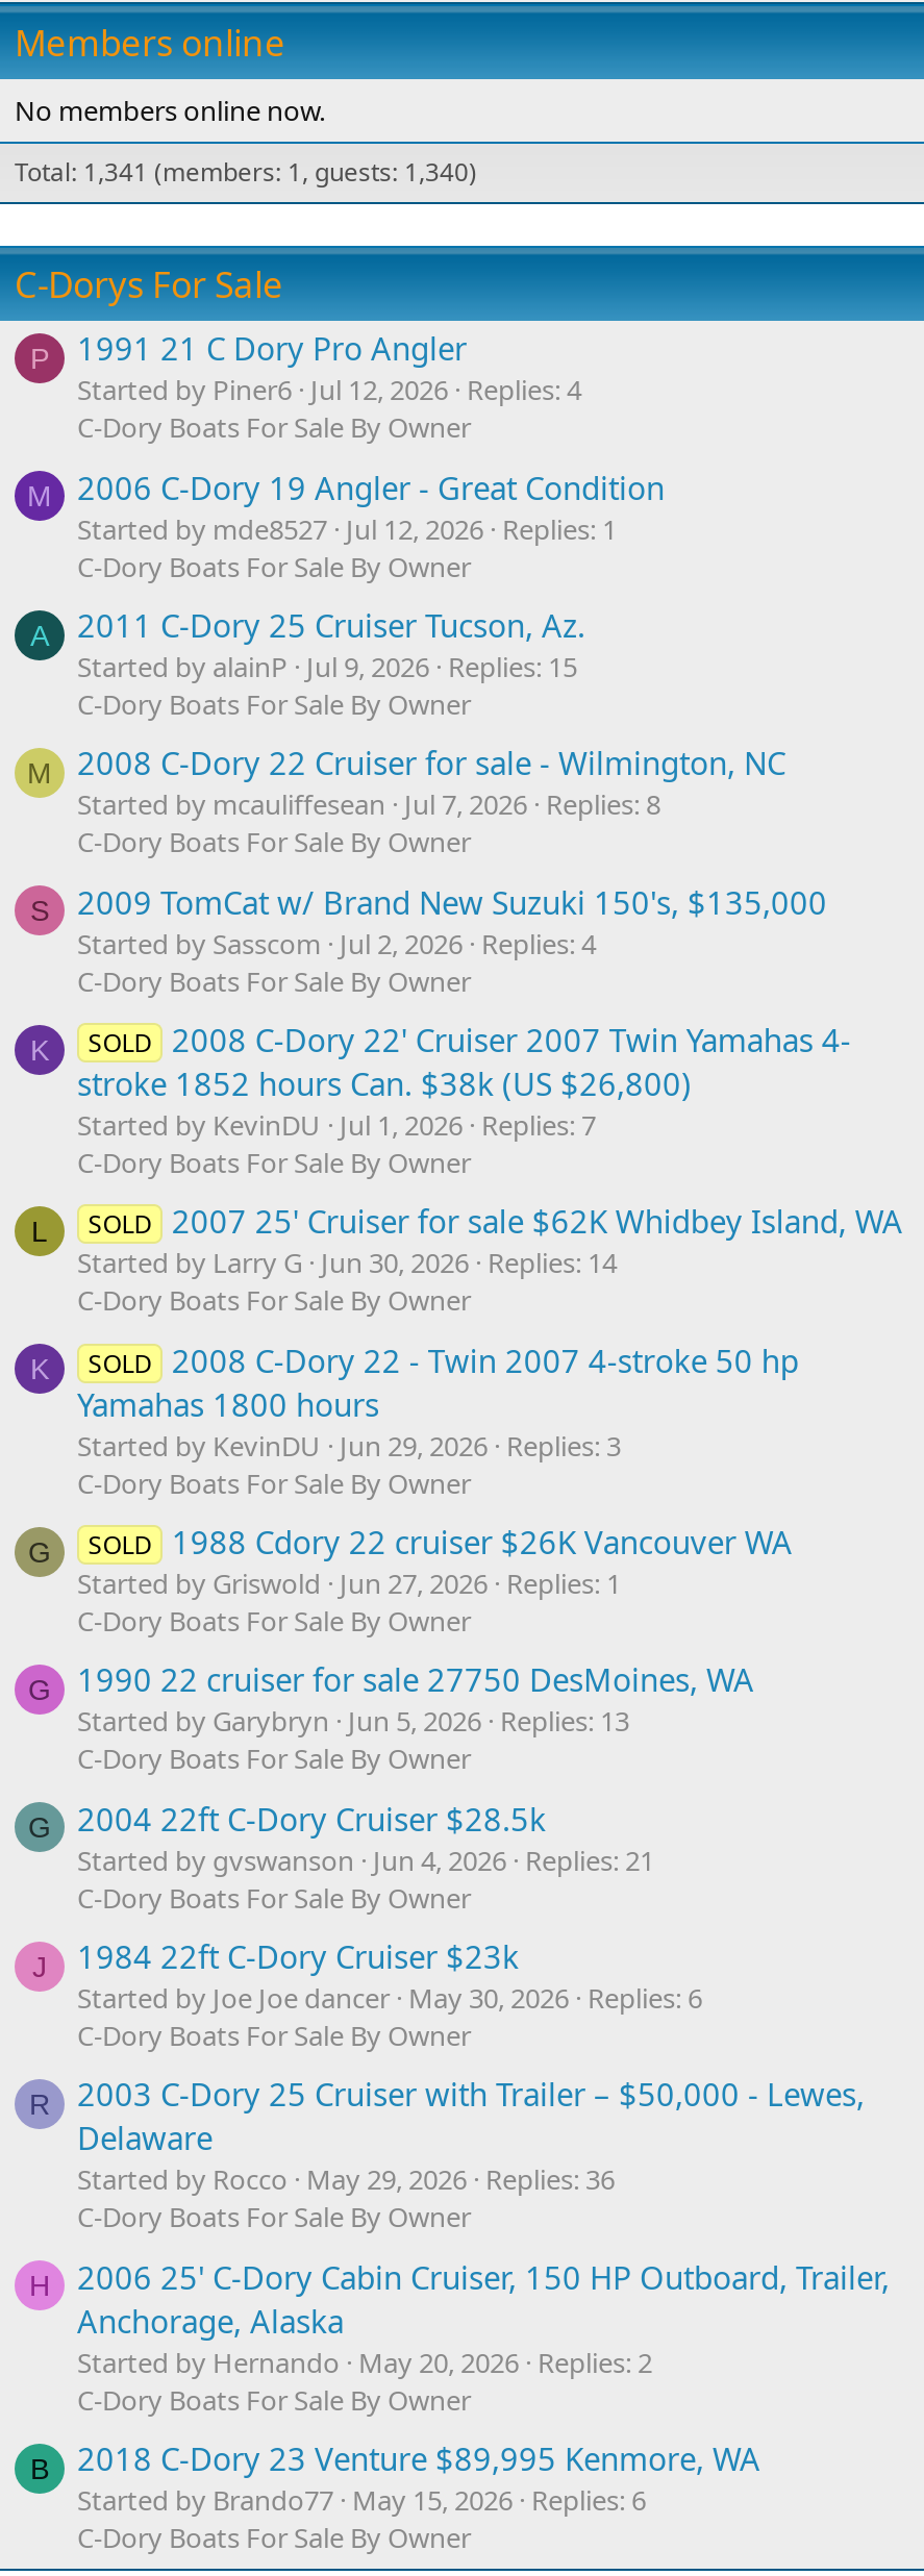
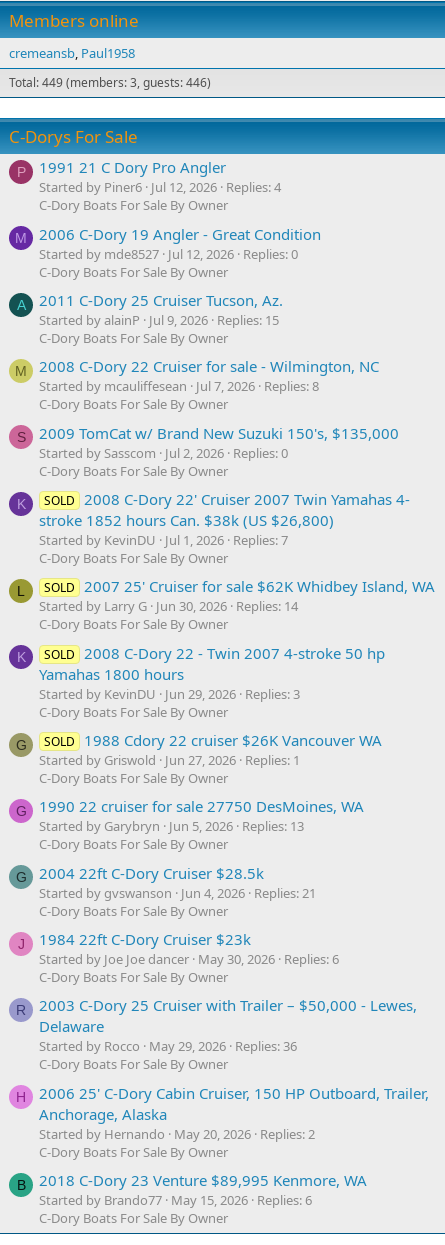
[15,92,325,129] No members online now. -> [9,44,135,62] cremeansb Paul1958
[15,154,477,190] Total: 1,341 (members: 1, guests: 1,340) -> [9,74,211,91] Total: 449 (members: 3, guests: 446)
[77,510,617,547] Started by mde8527 Jul 12, 2026 Replies: 1 -> [39,245,298,263] Started by mde8527 Jul 12, 2026 Replies: 0
[77,924,596,962] Started by Sasscom Jul 2, 2026 Replies: 4 -> [39,444,288,462] Started by Sasscom Jul 2, 2026 Replies: 0

